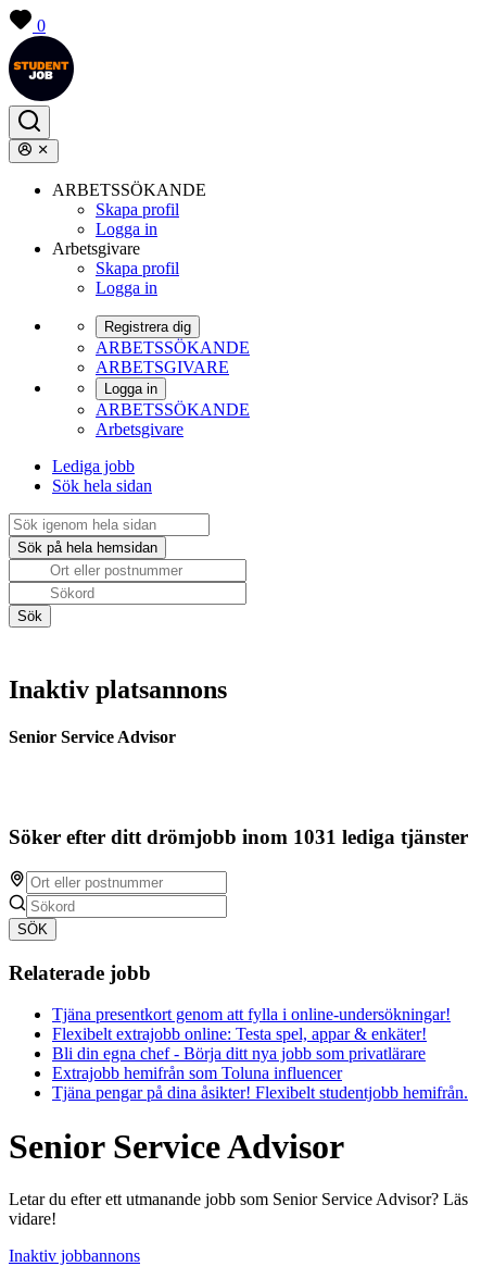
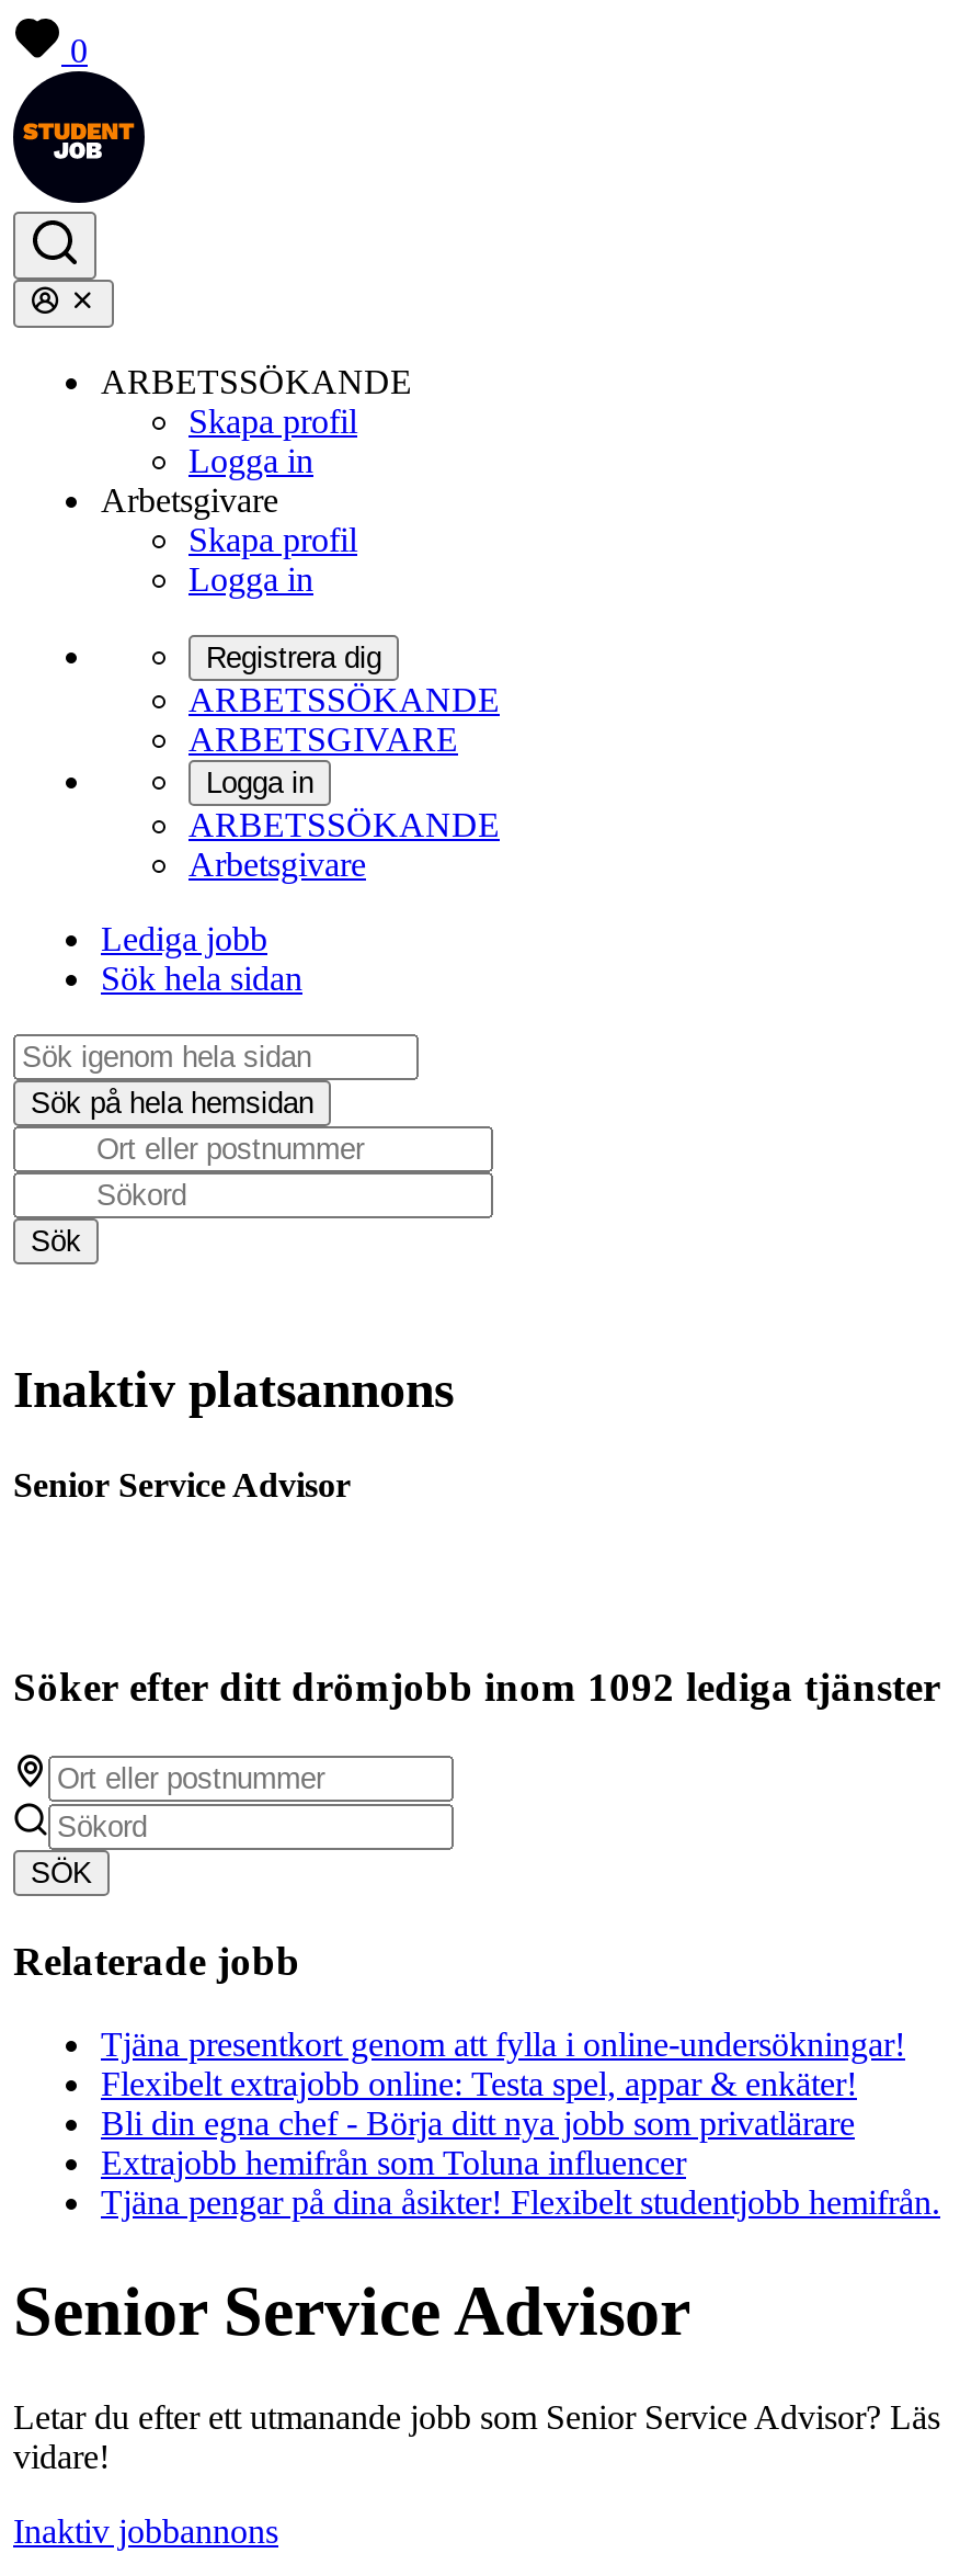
[9,826,468,849] Söker efter ditt drömjobb inom 1031 lediga tjänster -> [13,1664,940,1710] Söker efter ditt drömjobb inom 1092 lediga tjänster

